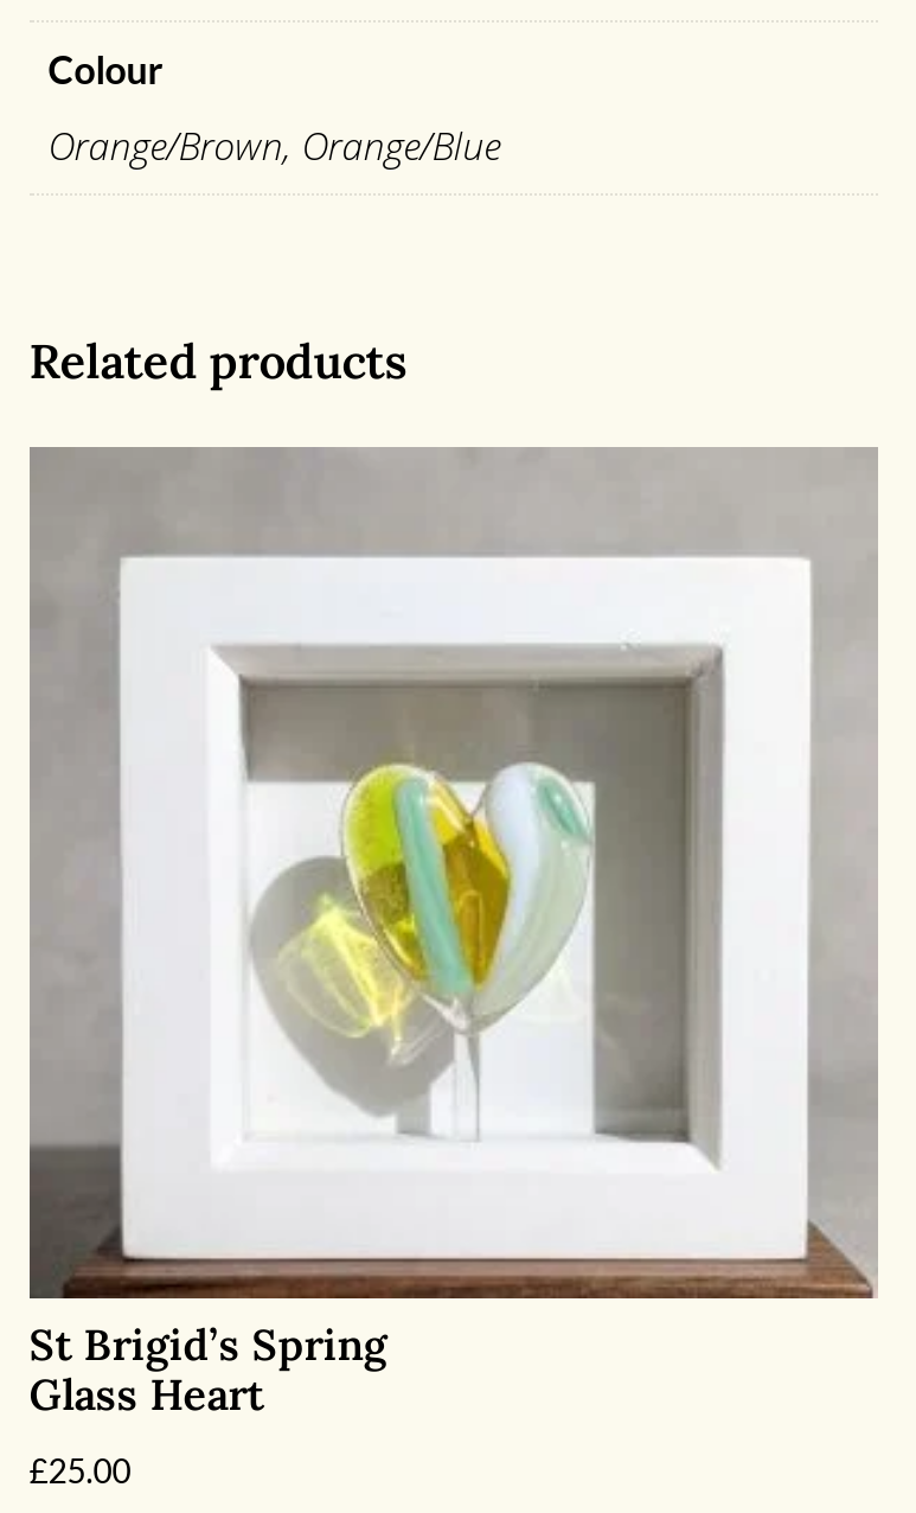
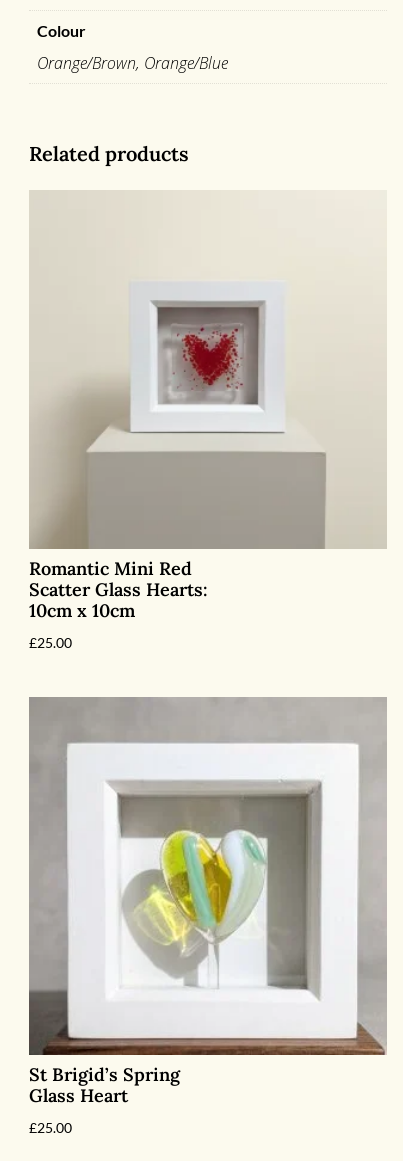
none -> [29,191,386,650] [image] | Romantic Mini Red | Scatter Glass Hearts: | 10cm x 10cm | £25.00

